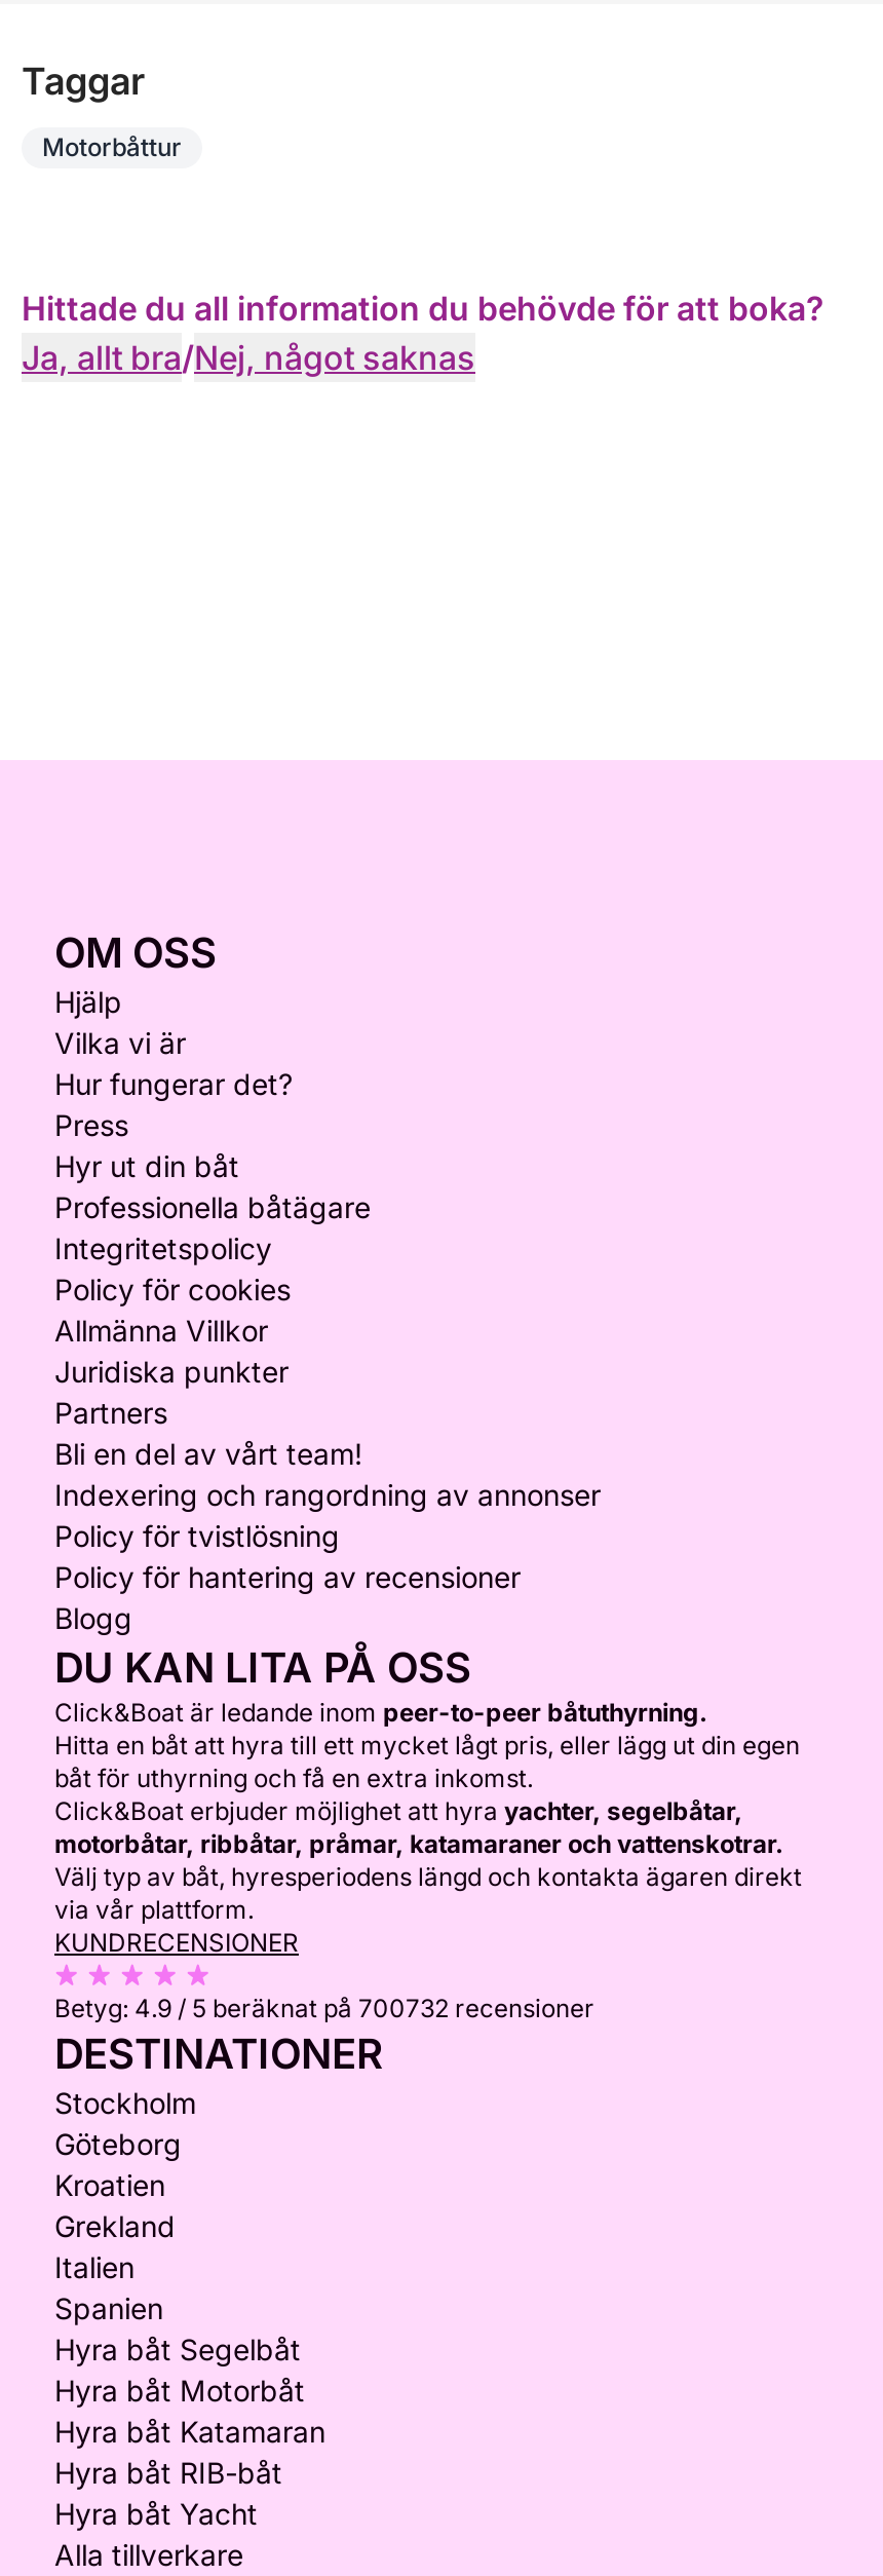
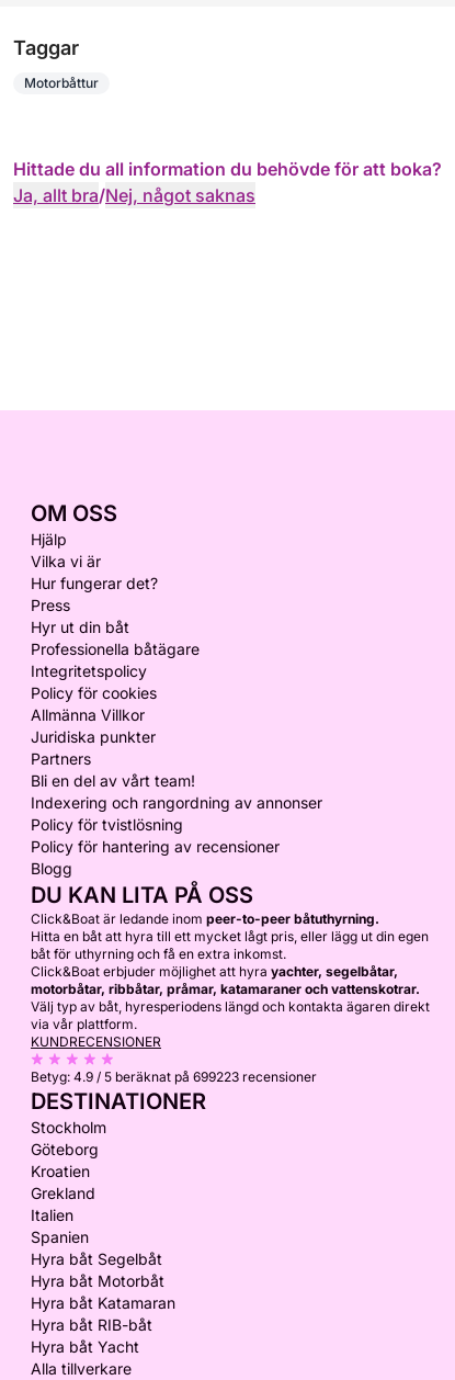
[54,1993,594,2023] Betyg: 4.9 / 5 beräknat på 700732 recensioner -> [31,1068,317,1085] Betyg: 4.9 / 5 beräknat på 699223 recensioner

